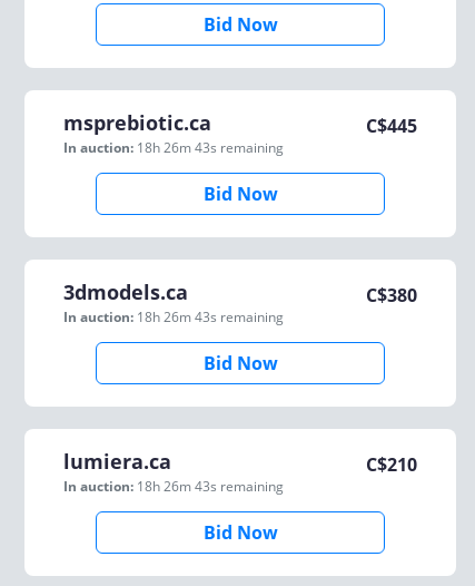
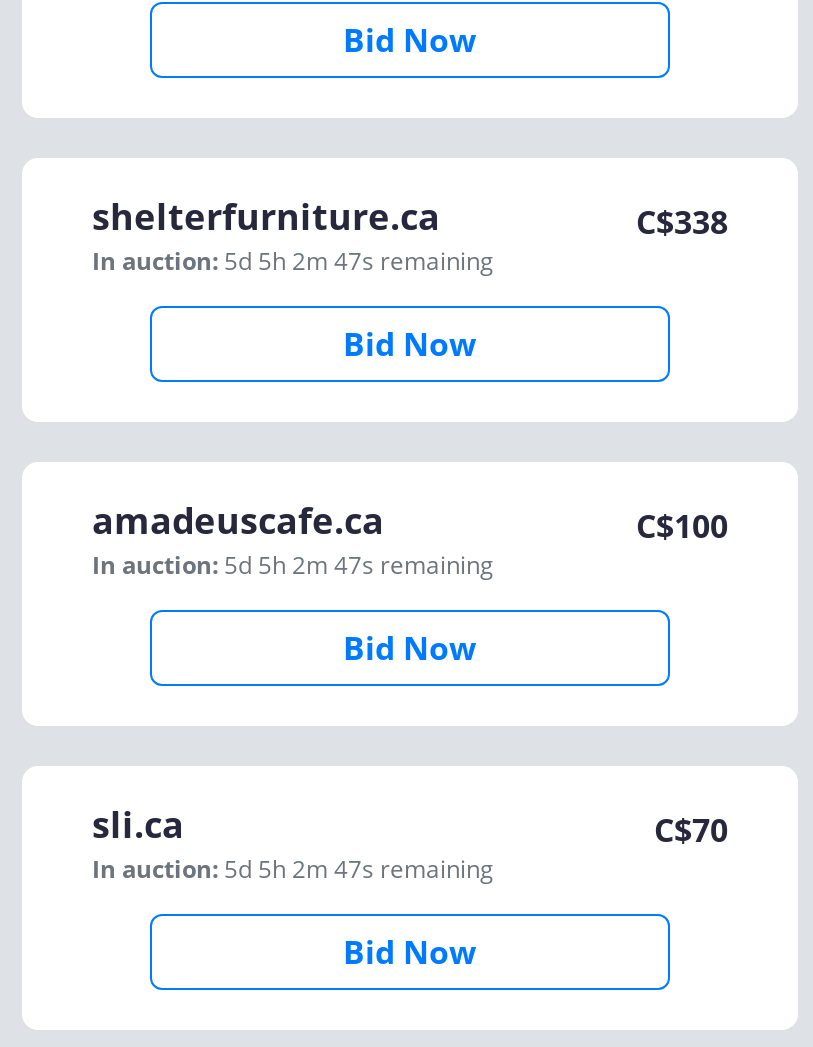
[63,109,284,157] msprebiotic.ca | In auction: 18h 26m 43s remaining -> [92,192,494,278] shelterfurniture.ca | In auction: 5d 5h 2m 47s remaining
[366,114,417,138] C$445 -> [636,200,728,244] C$338
[63,279,284,326] 3dmodels.ca | In auction: 18h 26m 43s remaining -> [92,496,494,582] amadeuscafe.ca | In auction: 5d 5h 2m 47s remaining
[366,283,417,307] C$380 -> [636,504,728,548] C$100
[63,448,284,496] lumiera.ca | In auction: 18h 26m 43s remaining -> [92,800,494,886] sli.ca | In auction: 5d 5h 2m 47s remaining
[366,452,417,477] C$210 -> [654,808,728,852] C$70

